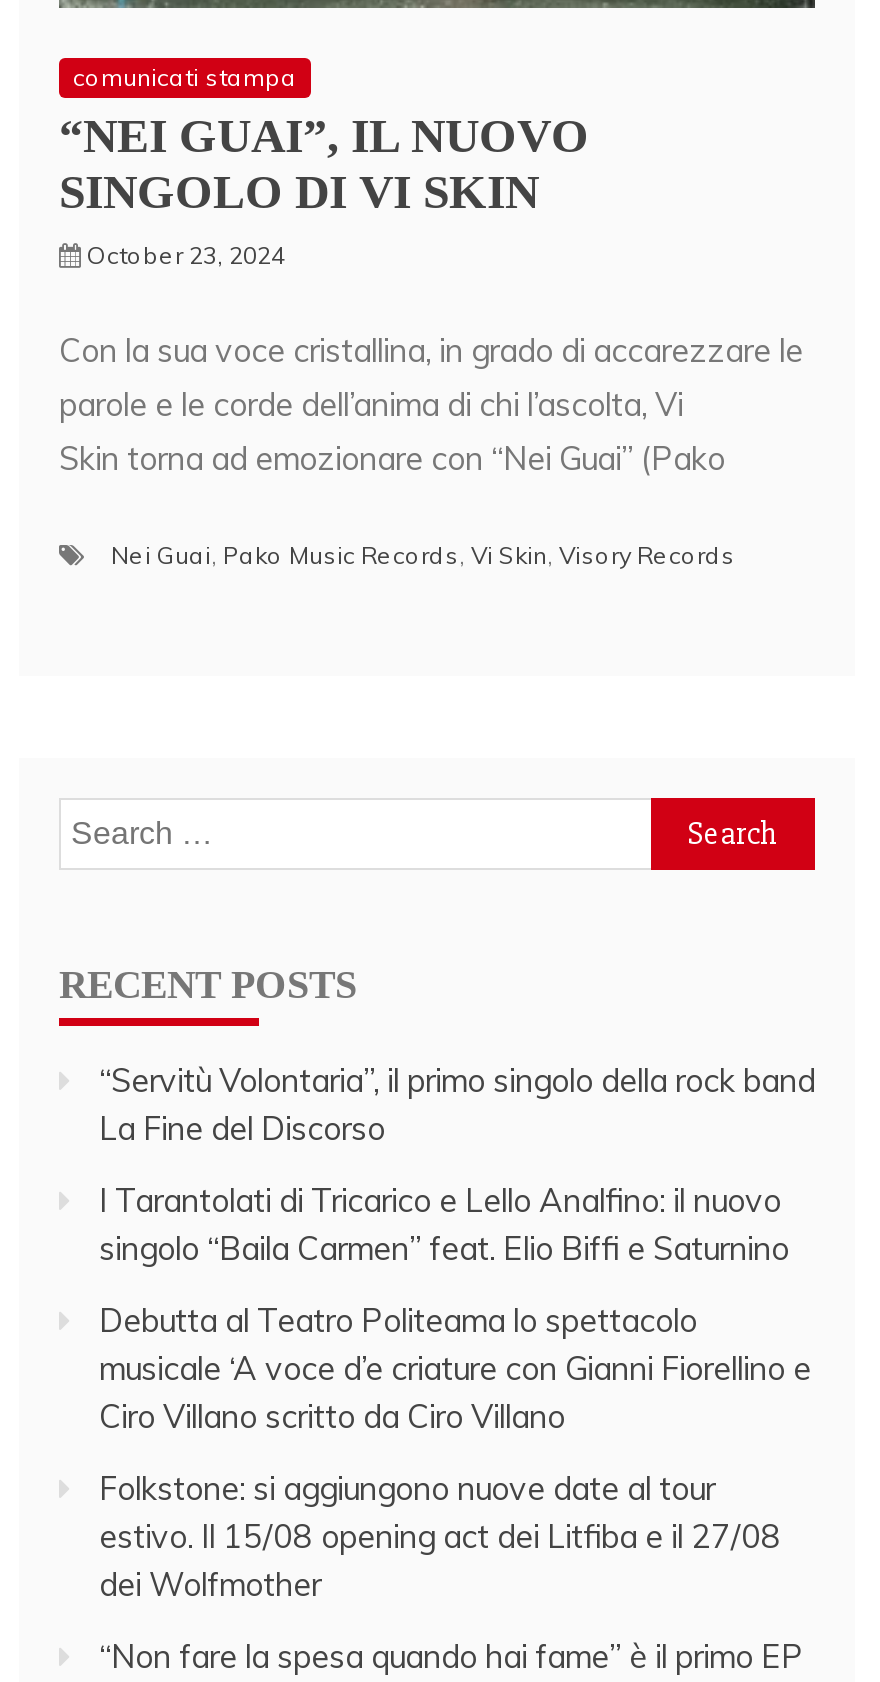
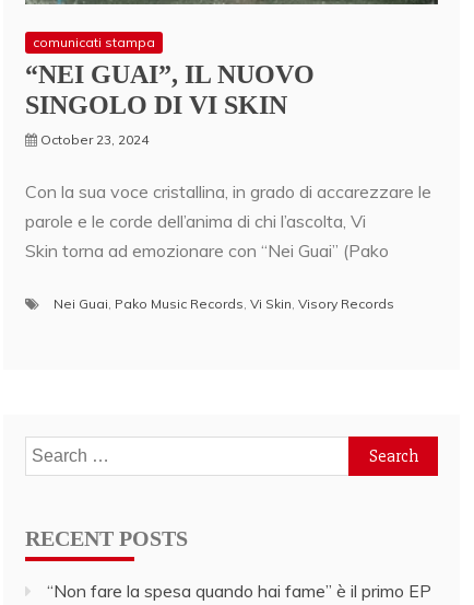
[99,1059,815,1603] “Servitù Volontaria”, il primo singolo della rock band | La Fine del Discorso | I Tarantolati di Tricarico e Lello Analfino: il nuovo | singolo “Baila Carmen” feat. Elio Biffi e Saturnino | Debutta al Teatro Politeama lo spettacolo | musicale ‘A voce d’e criature con Gianni Fiorellino e | Ciro Villano scritto da Ciro Villano | Folkstone: si aggiungono nuove date al tour | estivo. Il 15/08 opening act dei Litfiba e il 27/08 | dei Wolfmother -> none

